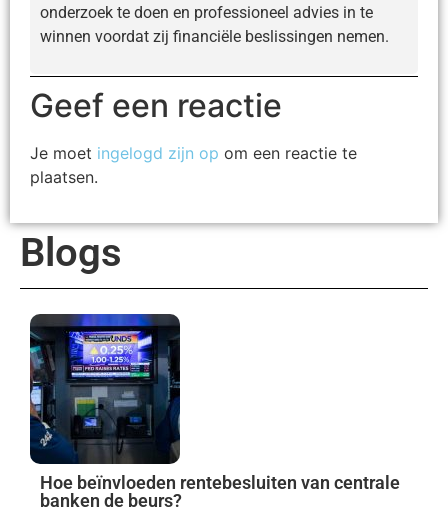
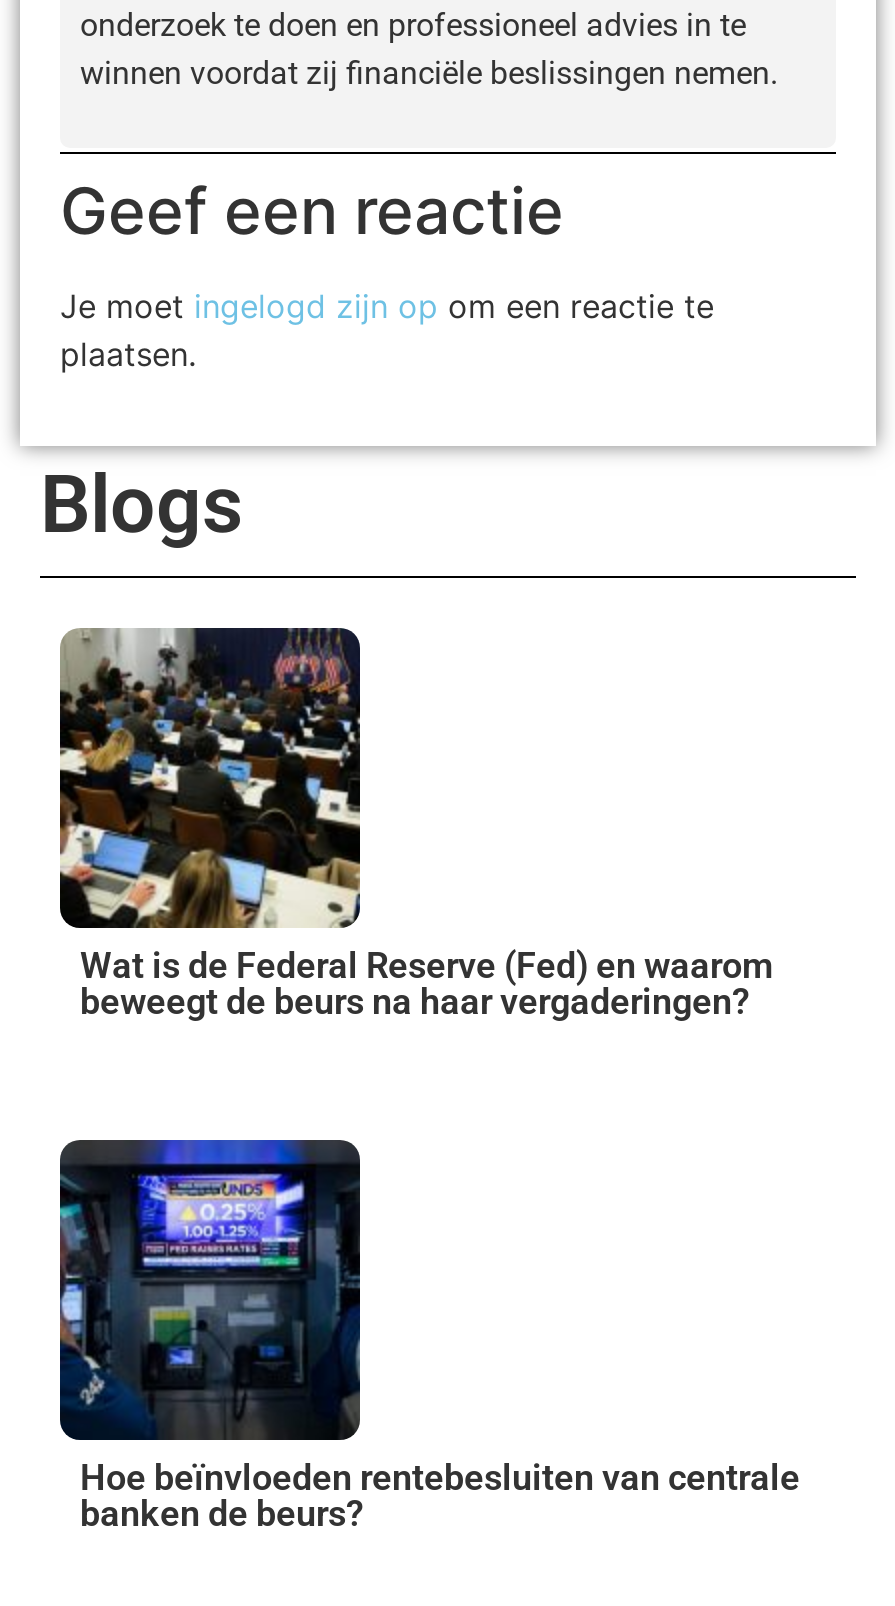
none -> [58,626,774,1022] [image] | Wat is de Federal Reserve (Fed) en waarom | beweegt de beurs na haar vergaderingen?

